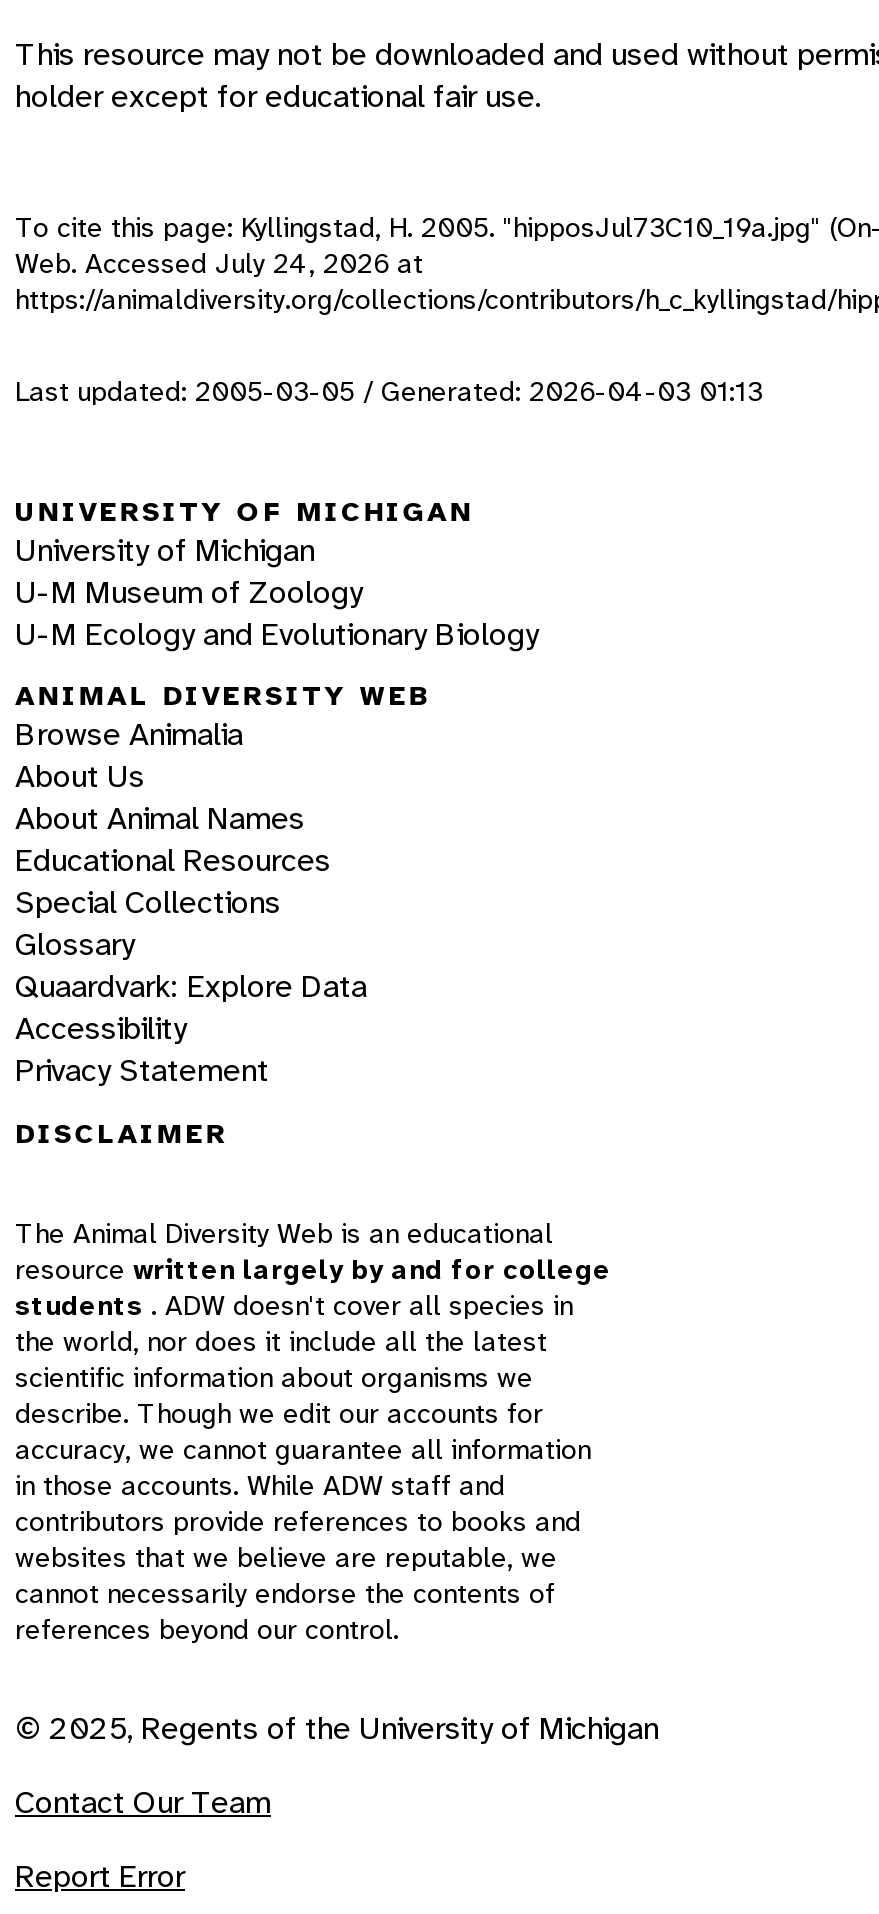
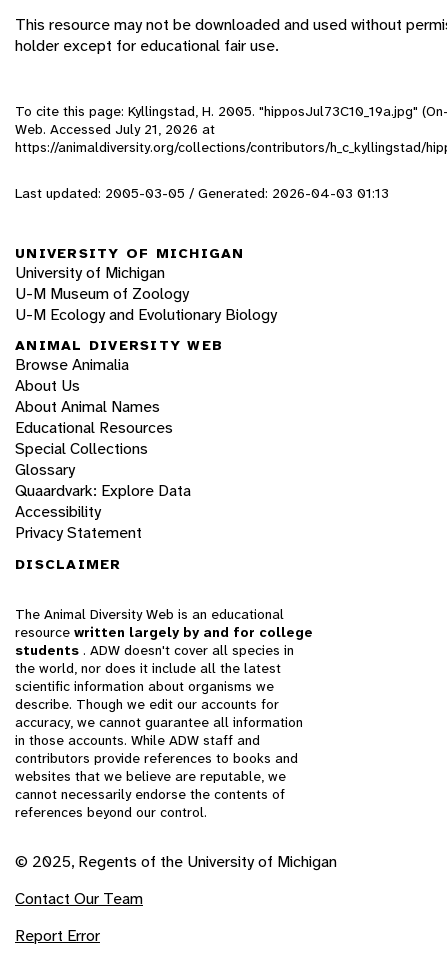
[15,245,423,281] Web. Accessed July 24, 2026 at -> [15,120,215,138] Web. Accessed July 21, 2026 at

